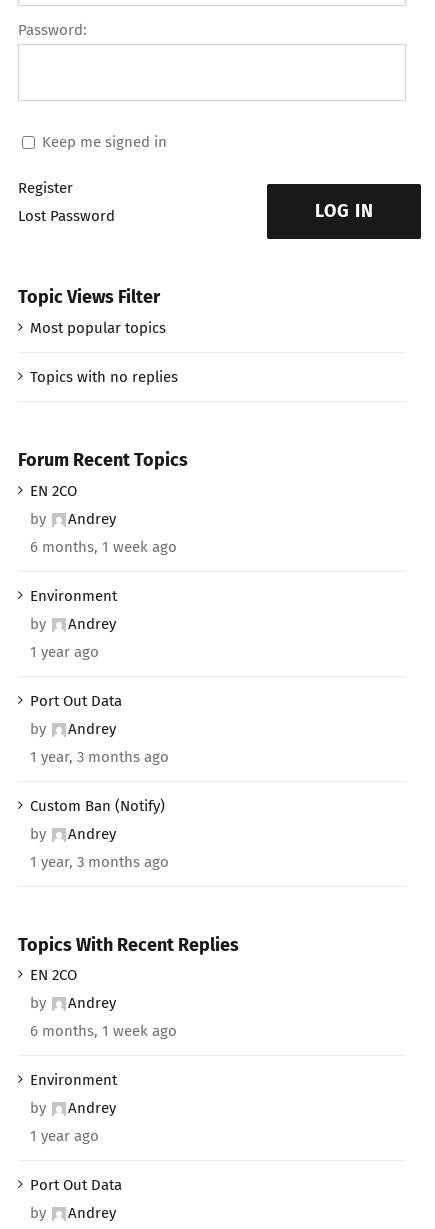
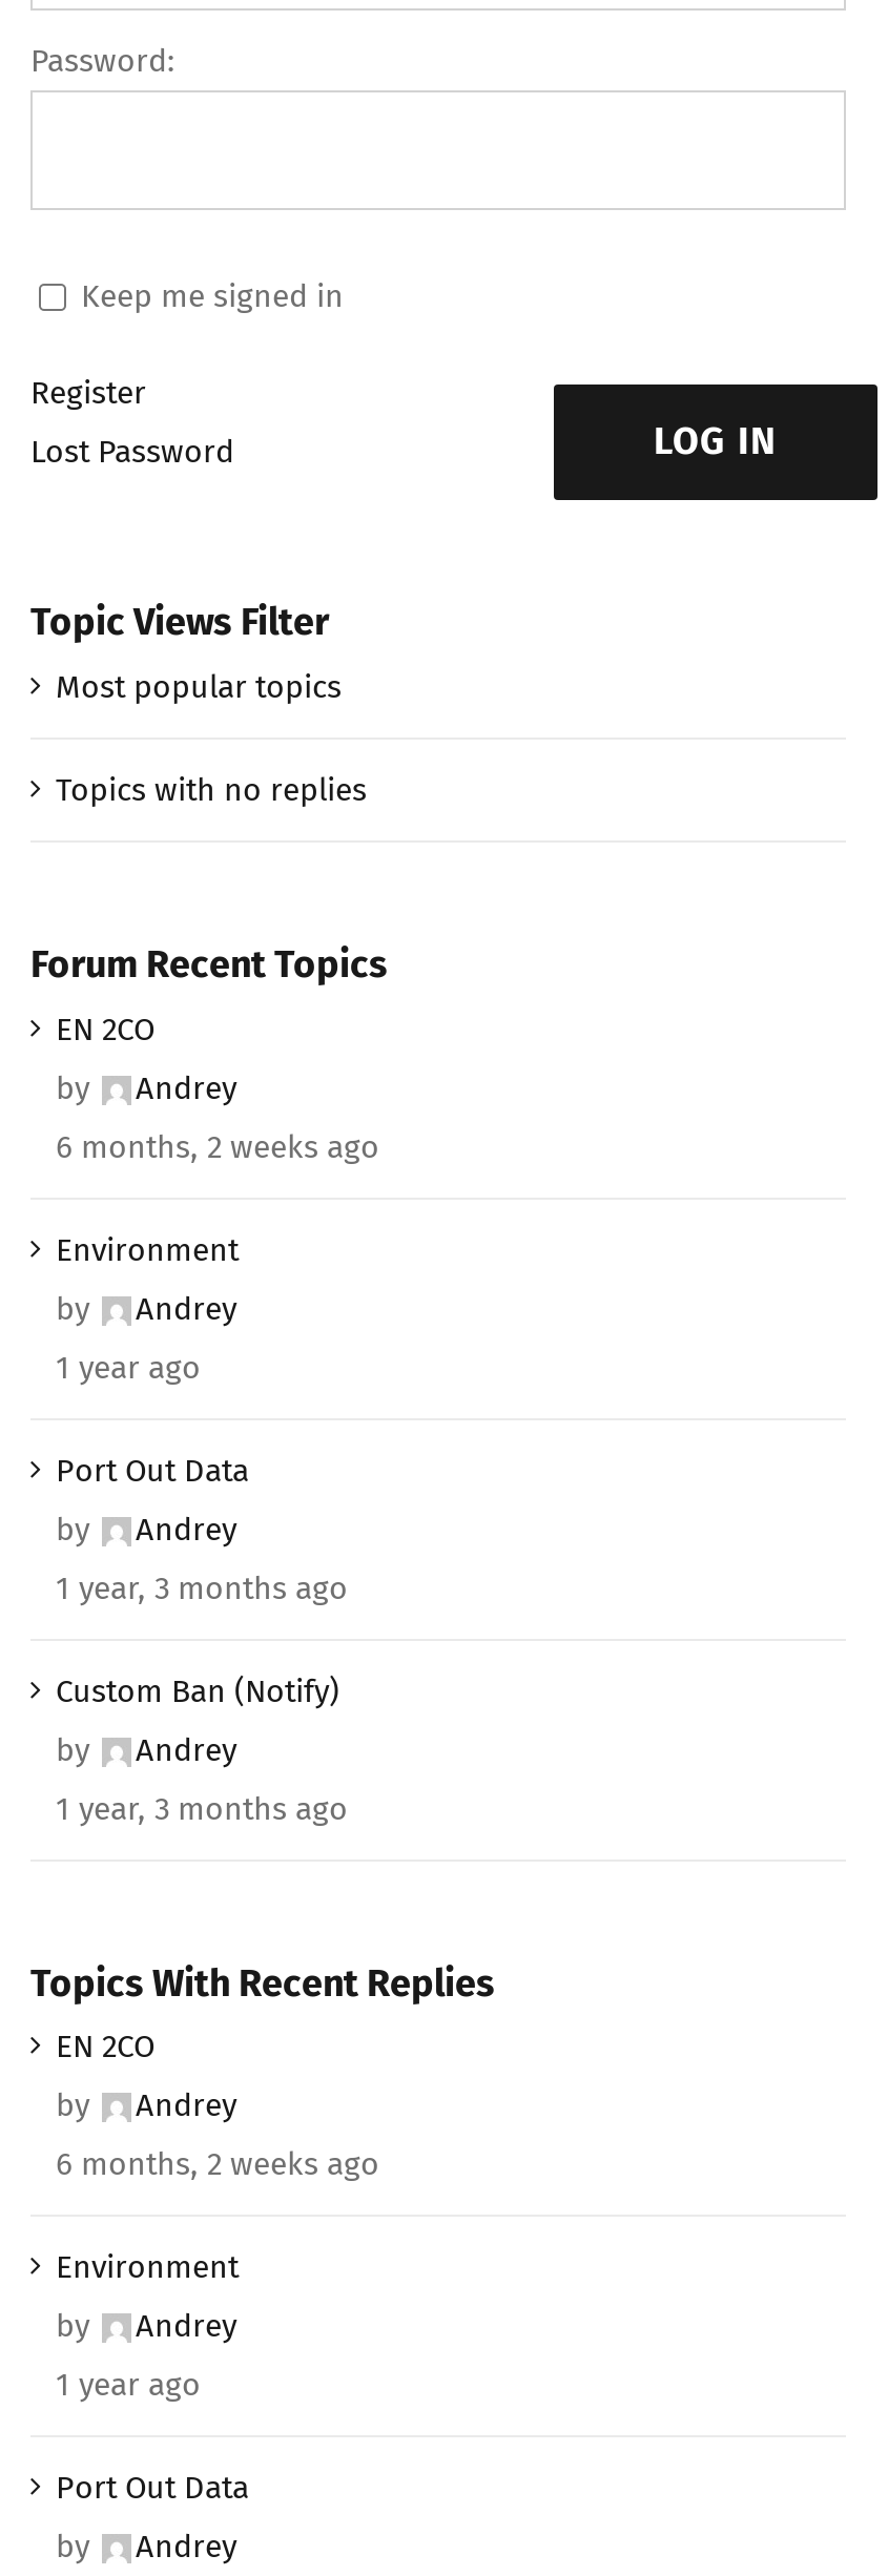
[30,537,177,555] 6 months, 1 week ago -> [56,1127,379,1165] 6 months, 2 weeks ago
[30,1022,177,1040] 6 months, 1 week ago -> [56,2146,379,2184] 6 months, 2 weeks ago

